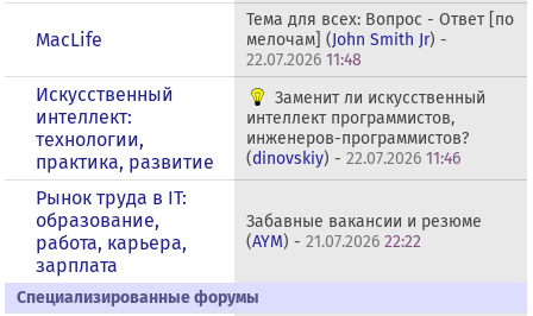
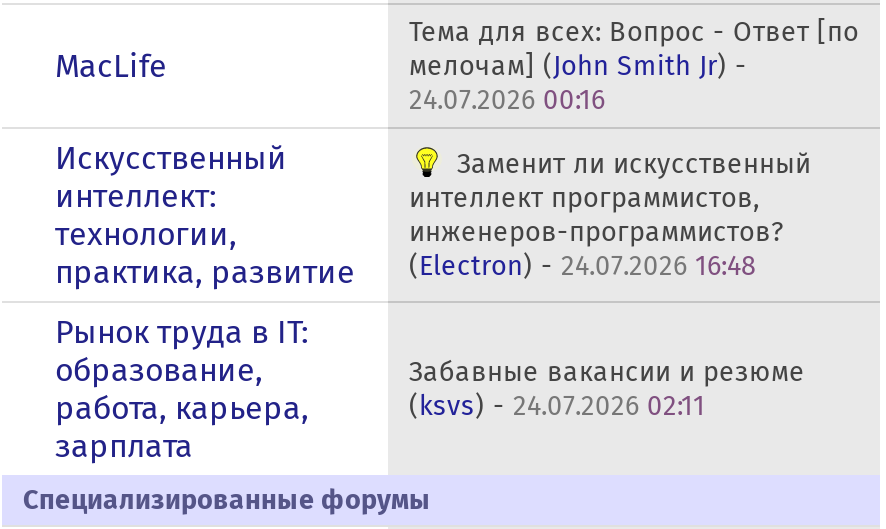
[247,50,362,70] 22.07.2026 11:48 -> [409,83,605,117] 24.07.2026 00:16
[36,148,461,173] практика, развитие (dinovskiy) - 22.07.2026 11:46 -> [55,249,757,291] практика, развитие (Electron) - 24.07.2026 16:48
[247,232,422,252] (AYM) - 21.07.2026 22:22 -> [409,389,705,423] (ksvs) - 24.07.2026 02:11

